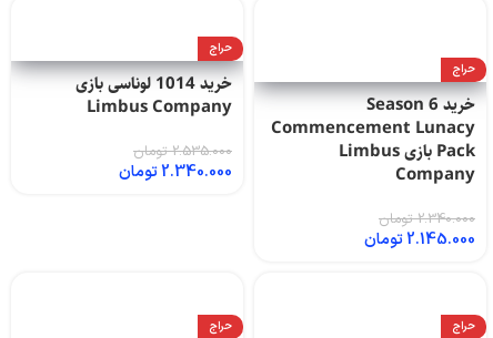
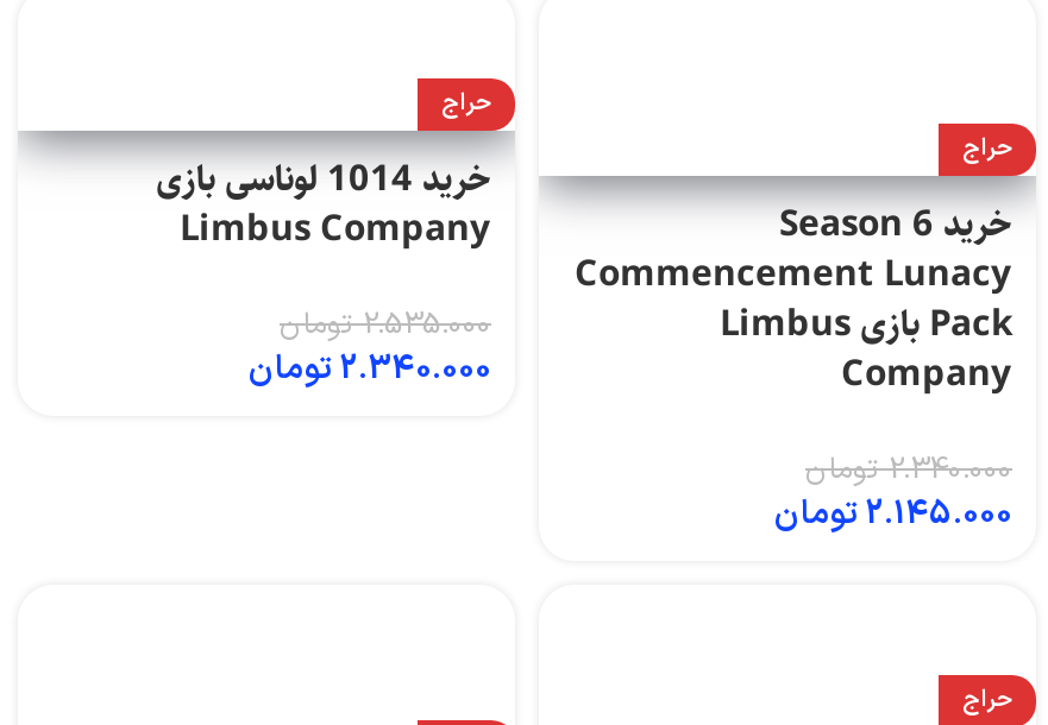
[209,318,232,335] حراج -> none

